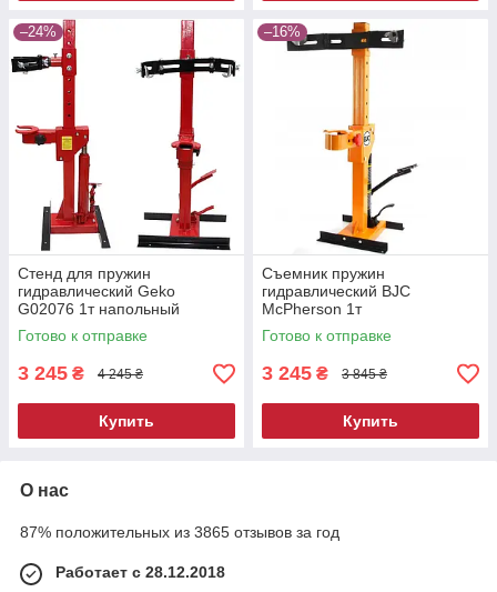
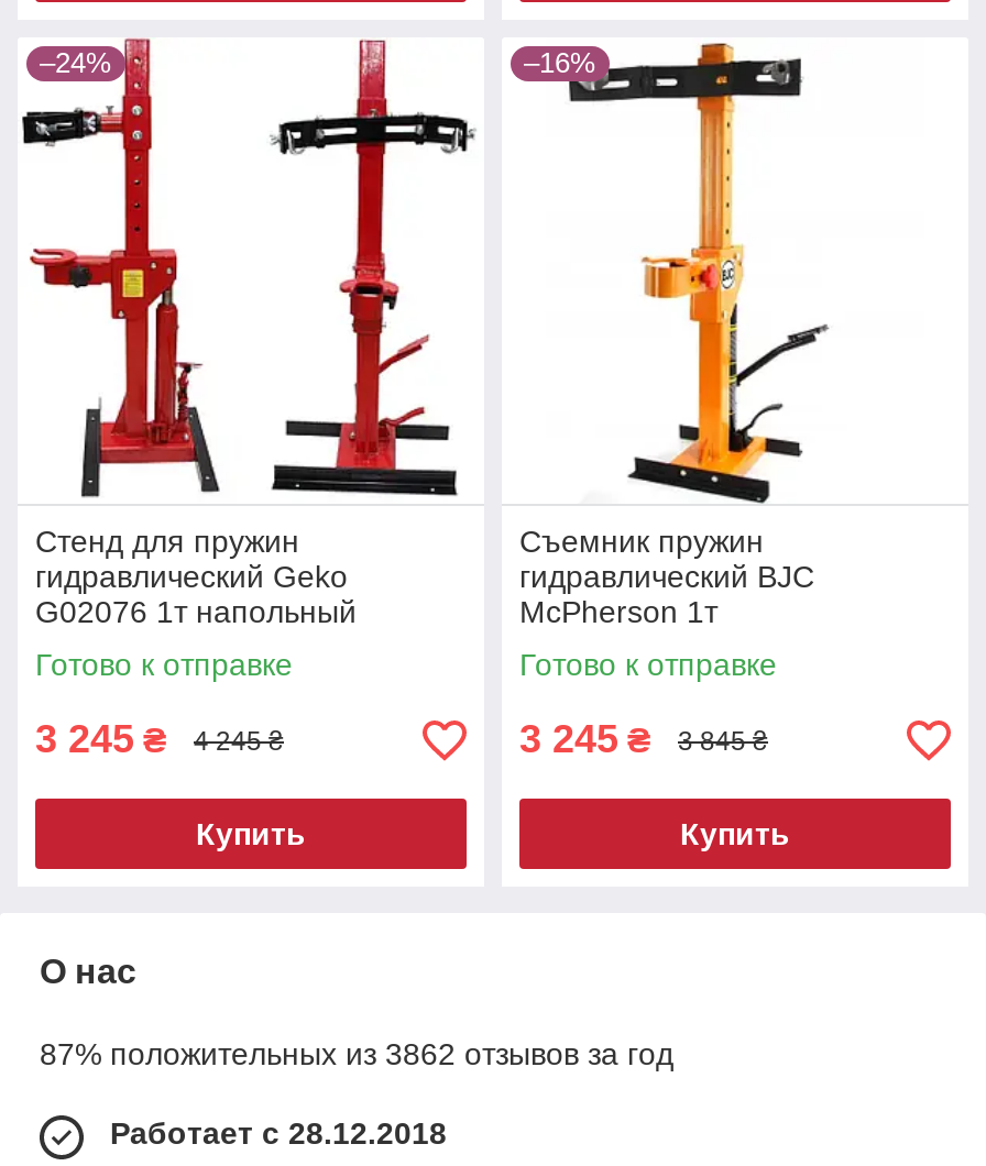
[20,523,339,541] 87% положительных из 3865 отзывов за год -> [40,1036,673,1072] 87% положительных из 3862 отзывов за год

